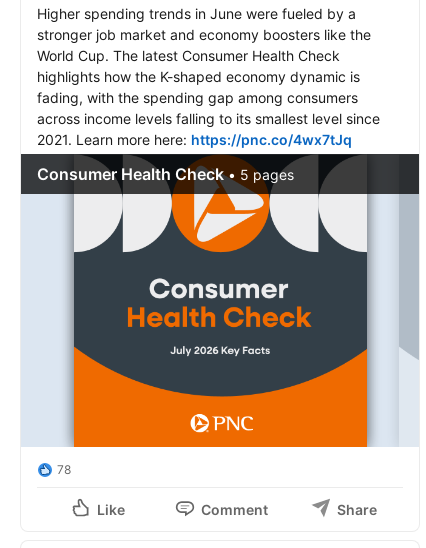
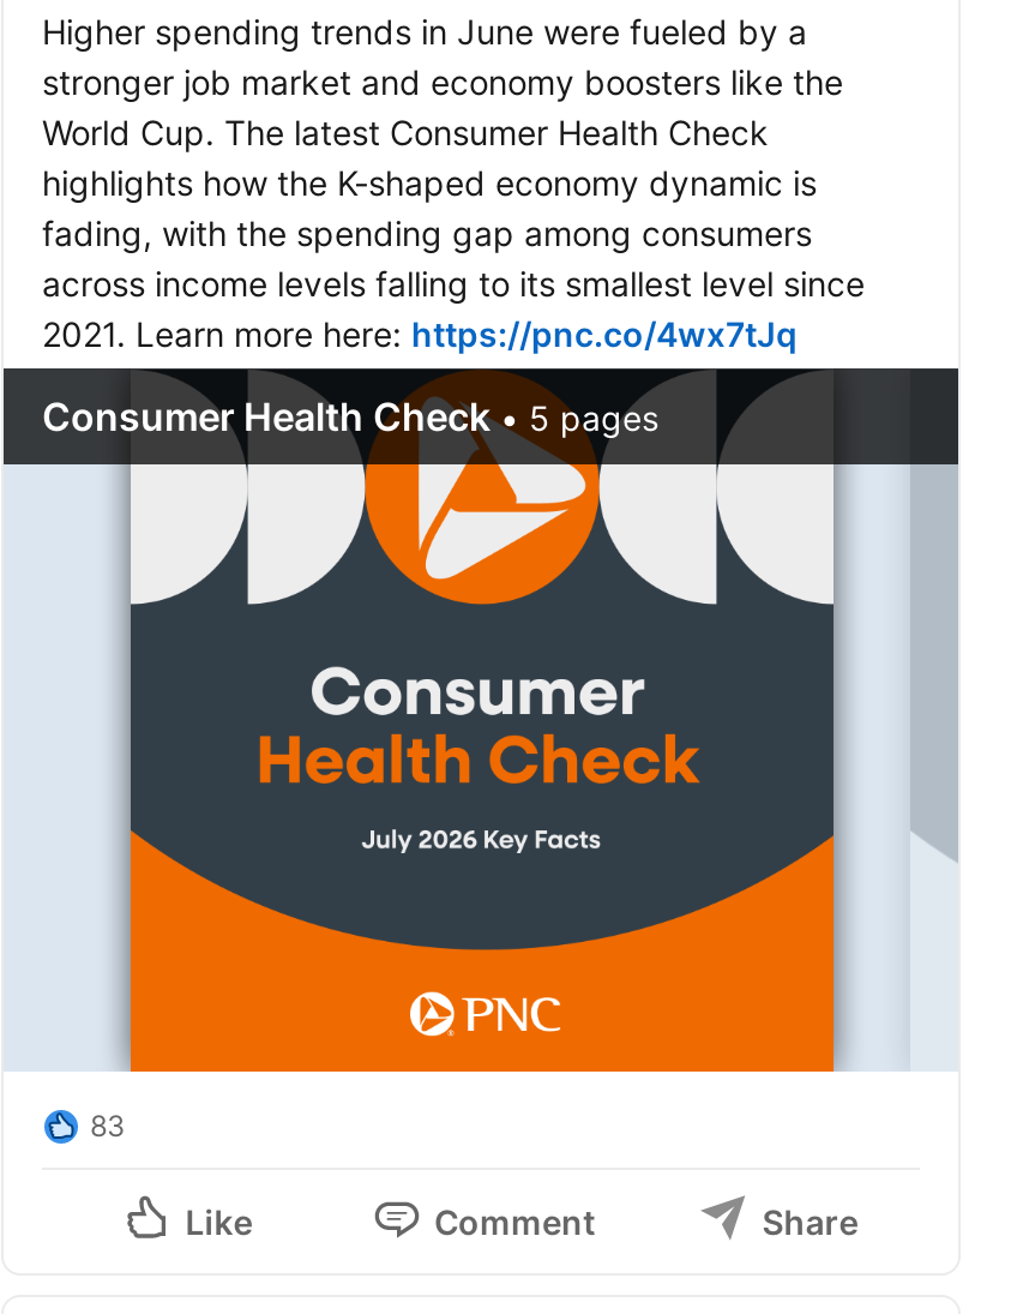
[57,462,71,477] 78 -> [90,1108,126,1144] 83

